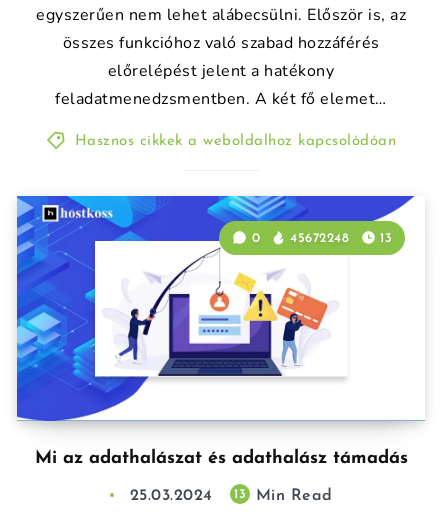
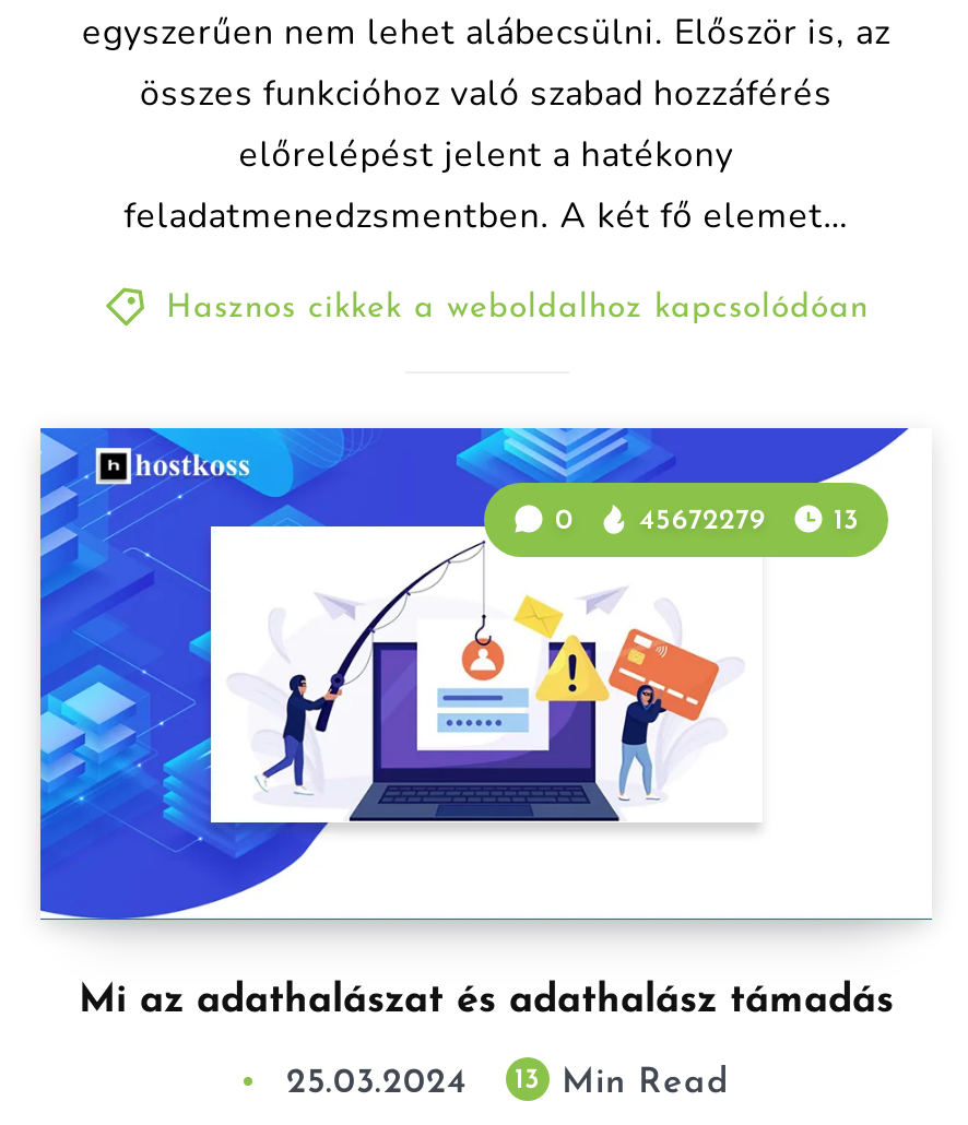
[251,231,349,244] 0 45672248 -> [555,506,766,534] 0 45672279

